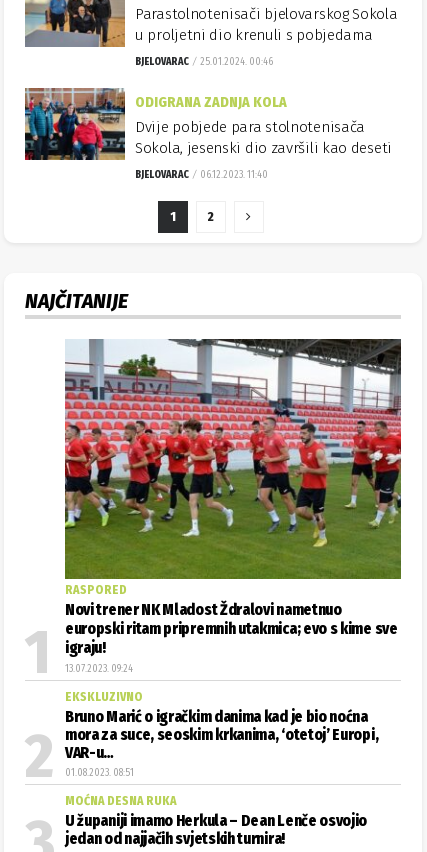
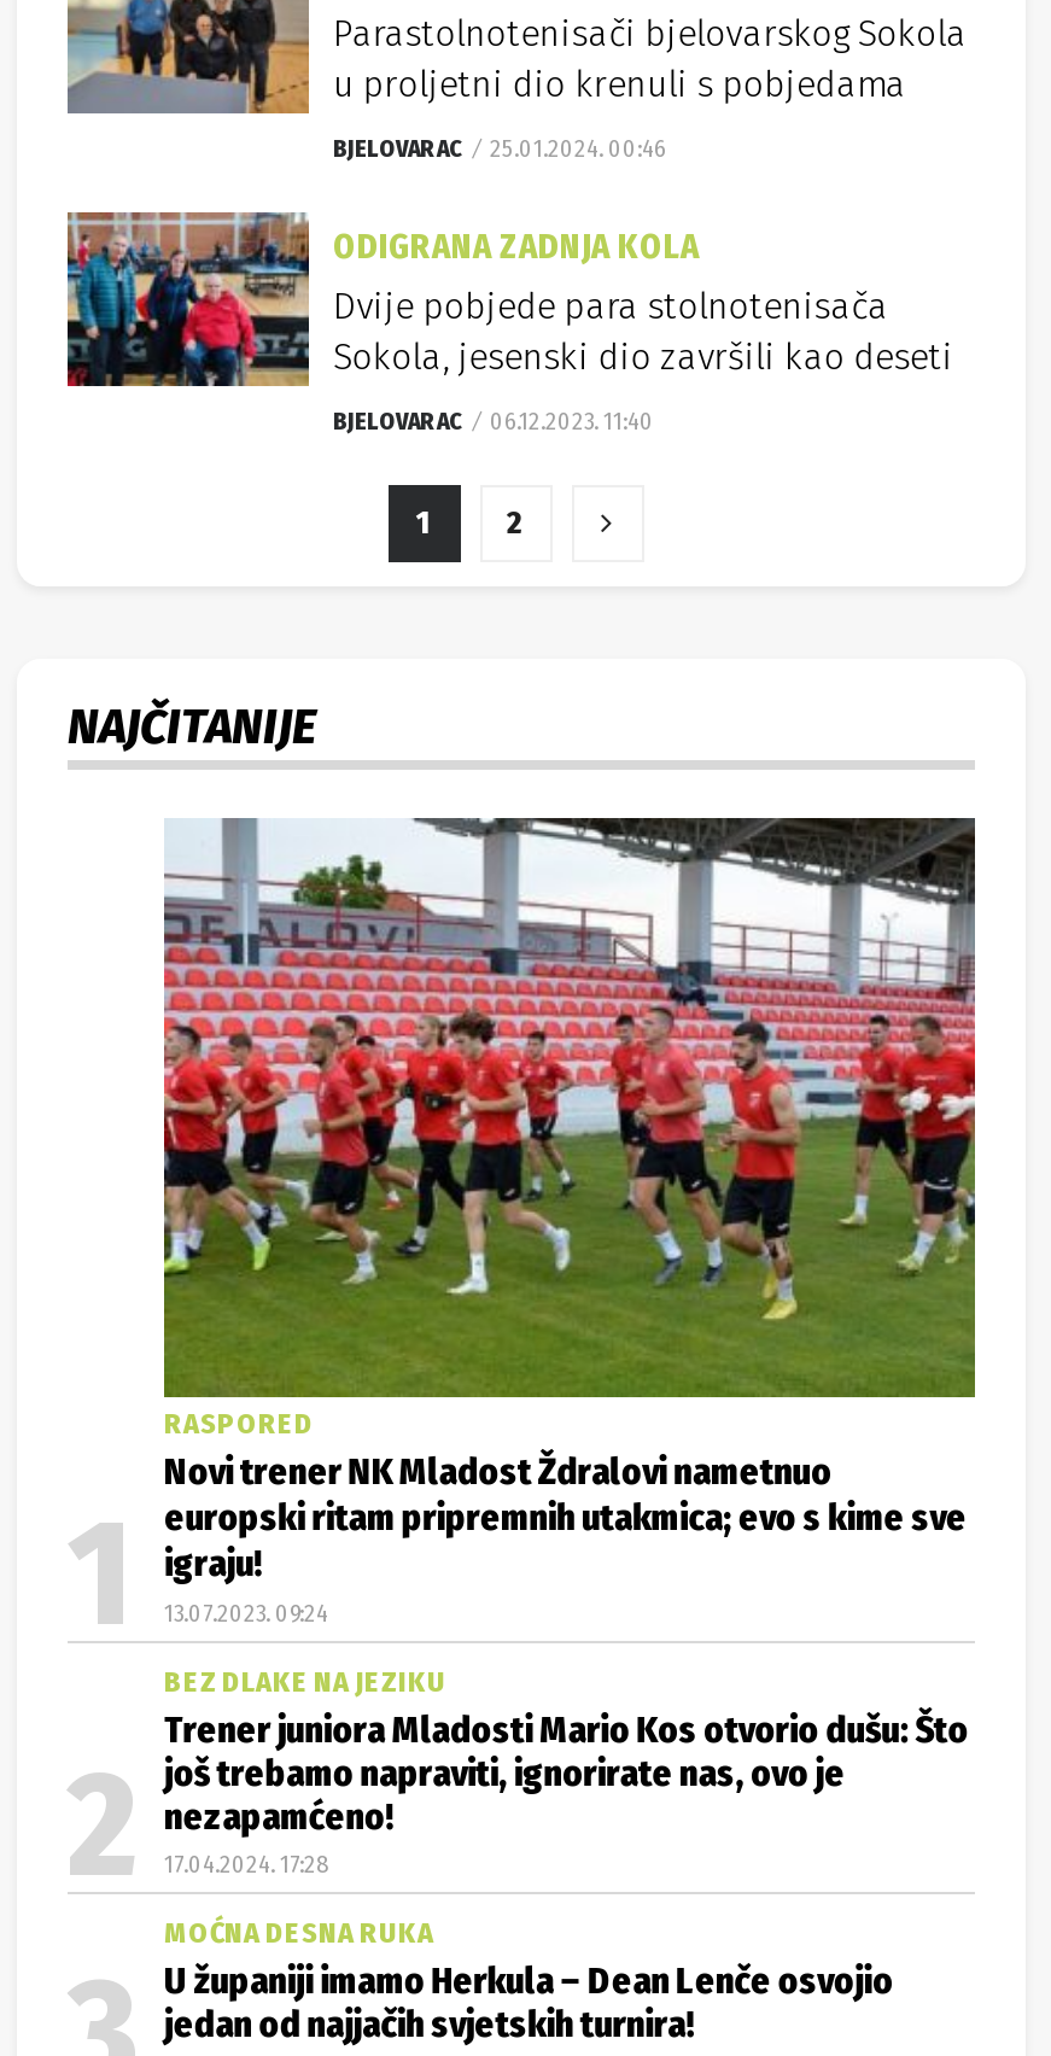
[65,690,378,779] EKSKLUZIVNO | Bruno Marić o igračkim danima kad je bio noćna | mora za suce, seoskim krkanima, ‘otetoj’ Europi, | VAR-u… | 01.08.2023. 08:51 -> [164,1666,968,1880] BEZ DLAKE NA JEZIKU | Trener juniora Mladosti Mario Kos otvorio dušu: Što | još trebamo napraviti, ignorirate nas, ovo je | nezapamćeno! | 17.04.2024. 17:28

